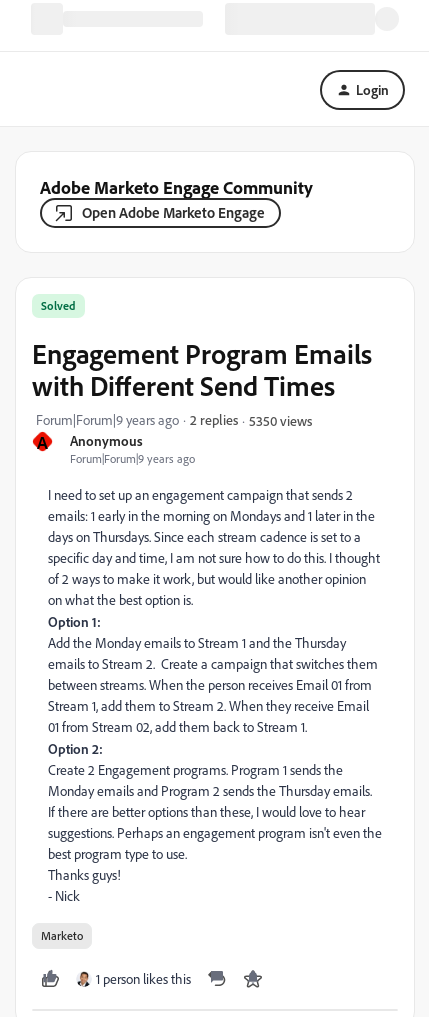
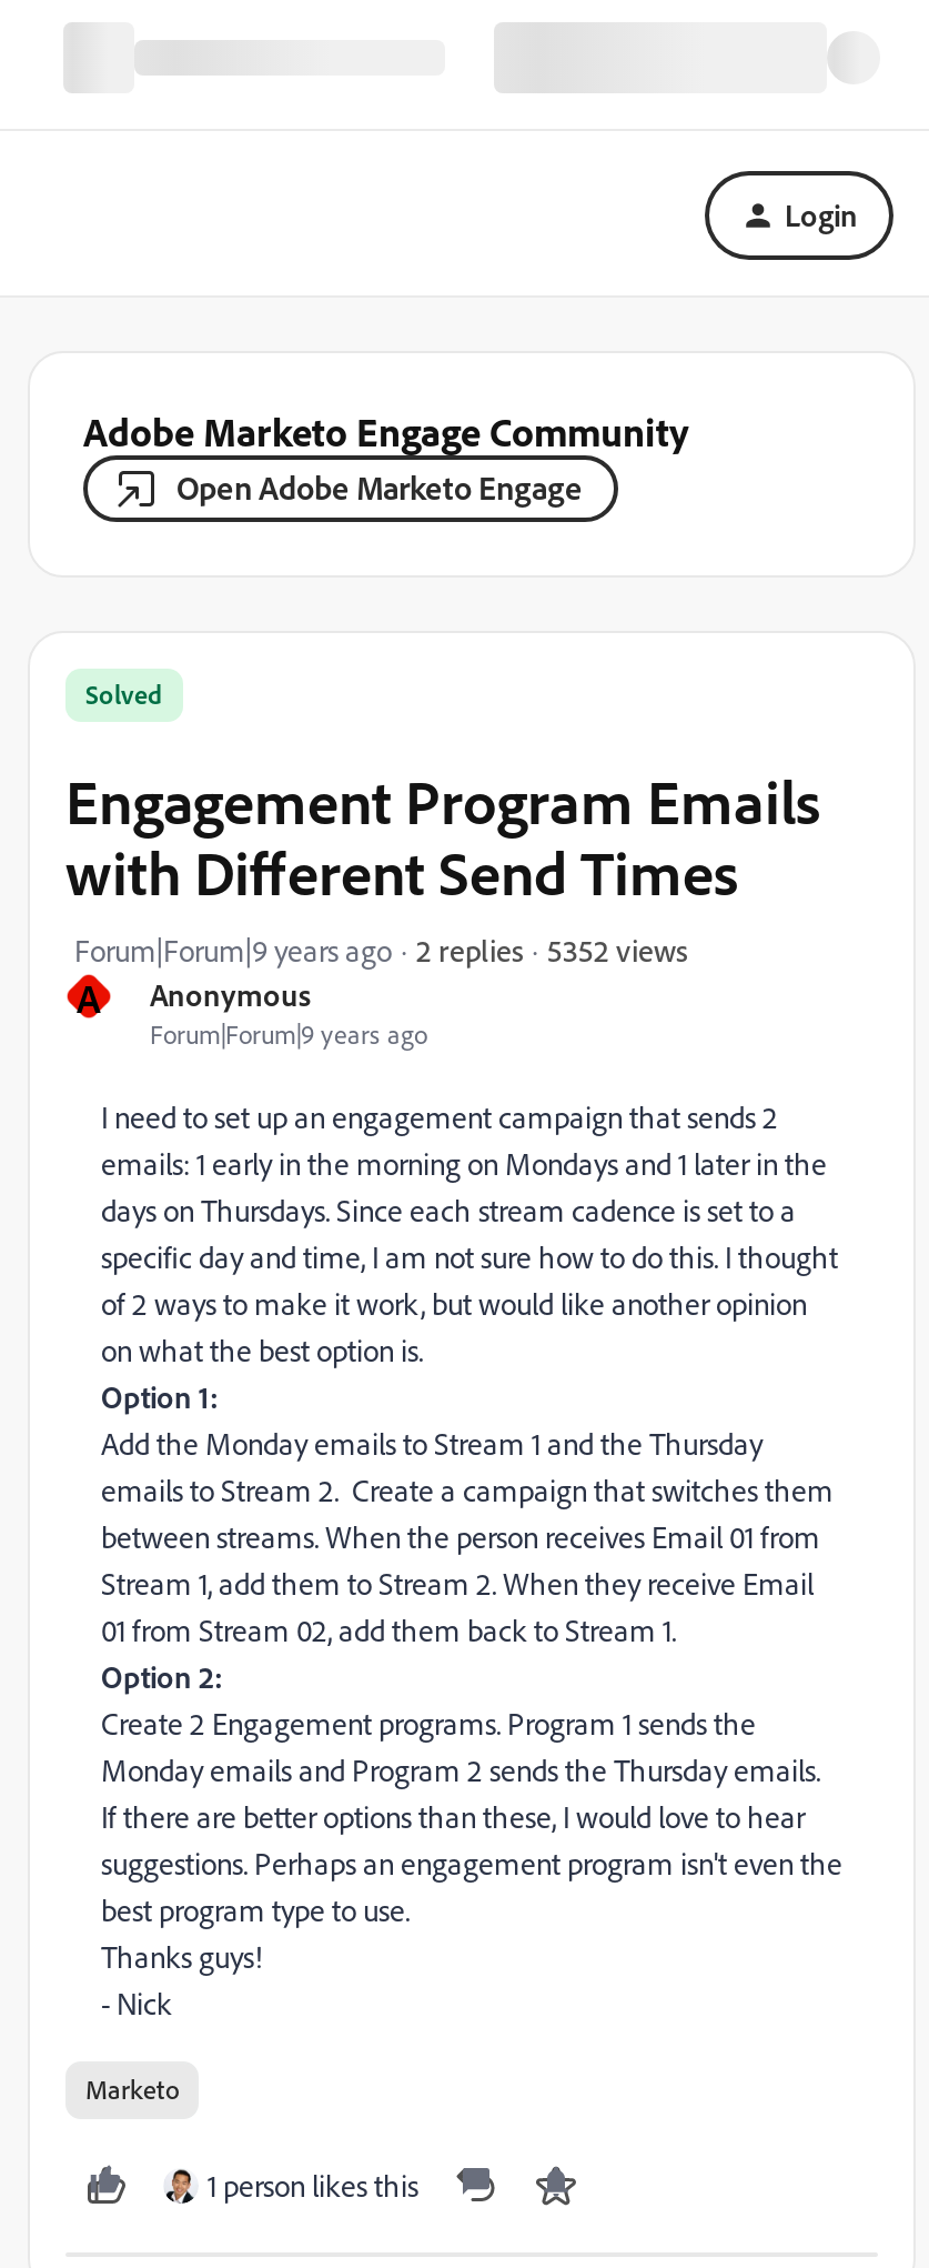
[249,411,312,428] 5350 views -> [547,930,687,967] 5352 views

